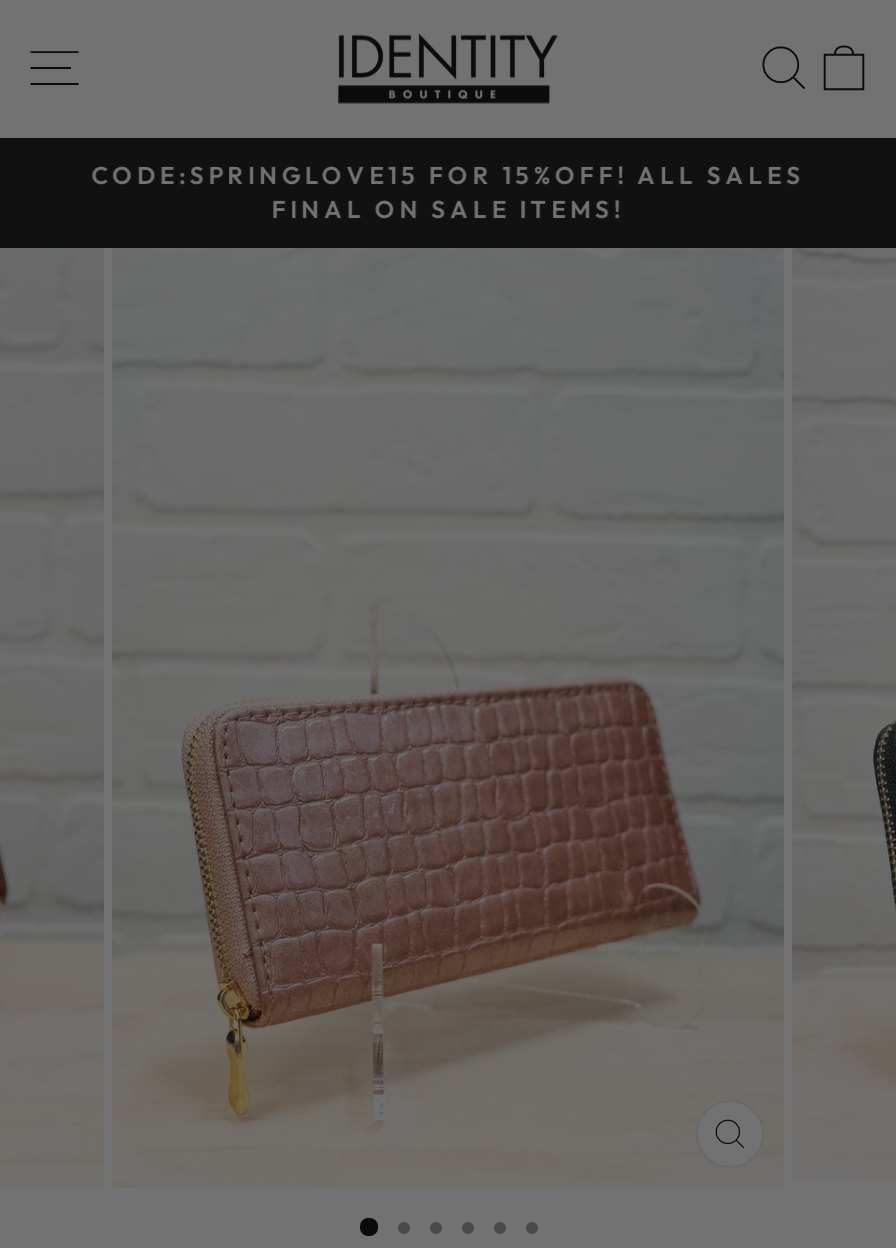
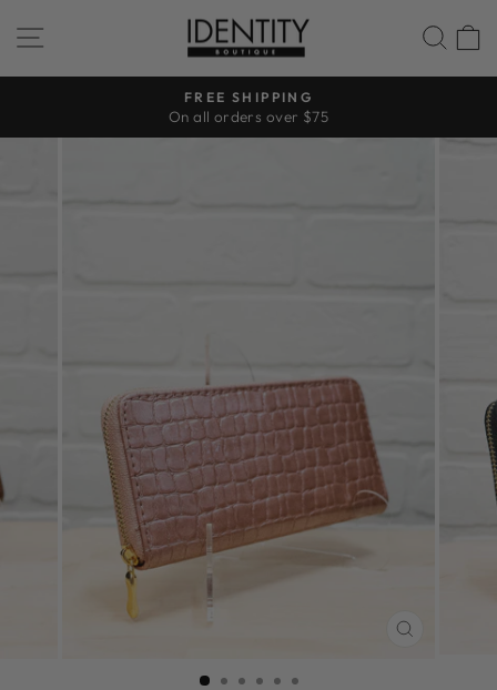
[91,160,805,224] CODE:SPRINGLOVE15 FOR 15%OFF! ALL SALES | FINAL ON SALE ITEMS! -> [169,89,328,126] FREE SHIPPING | On all orders over $75

